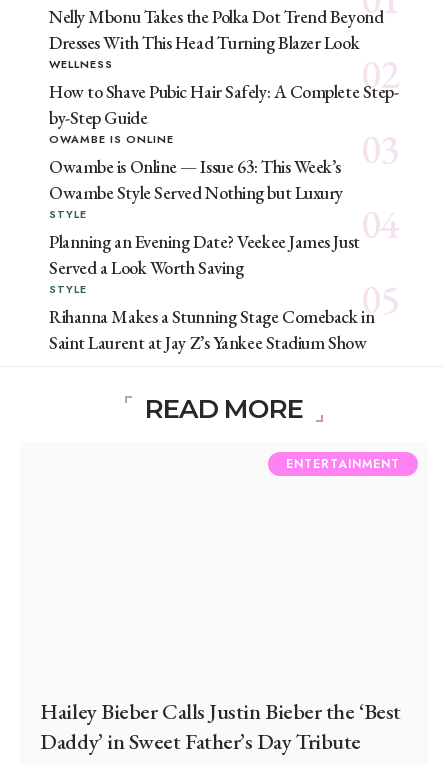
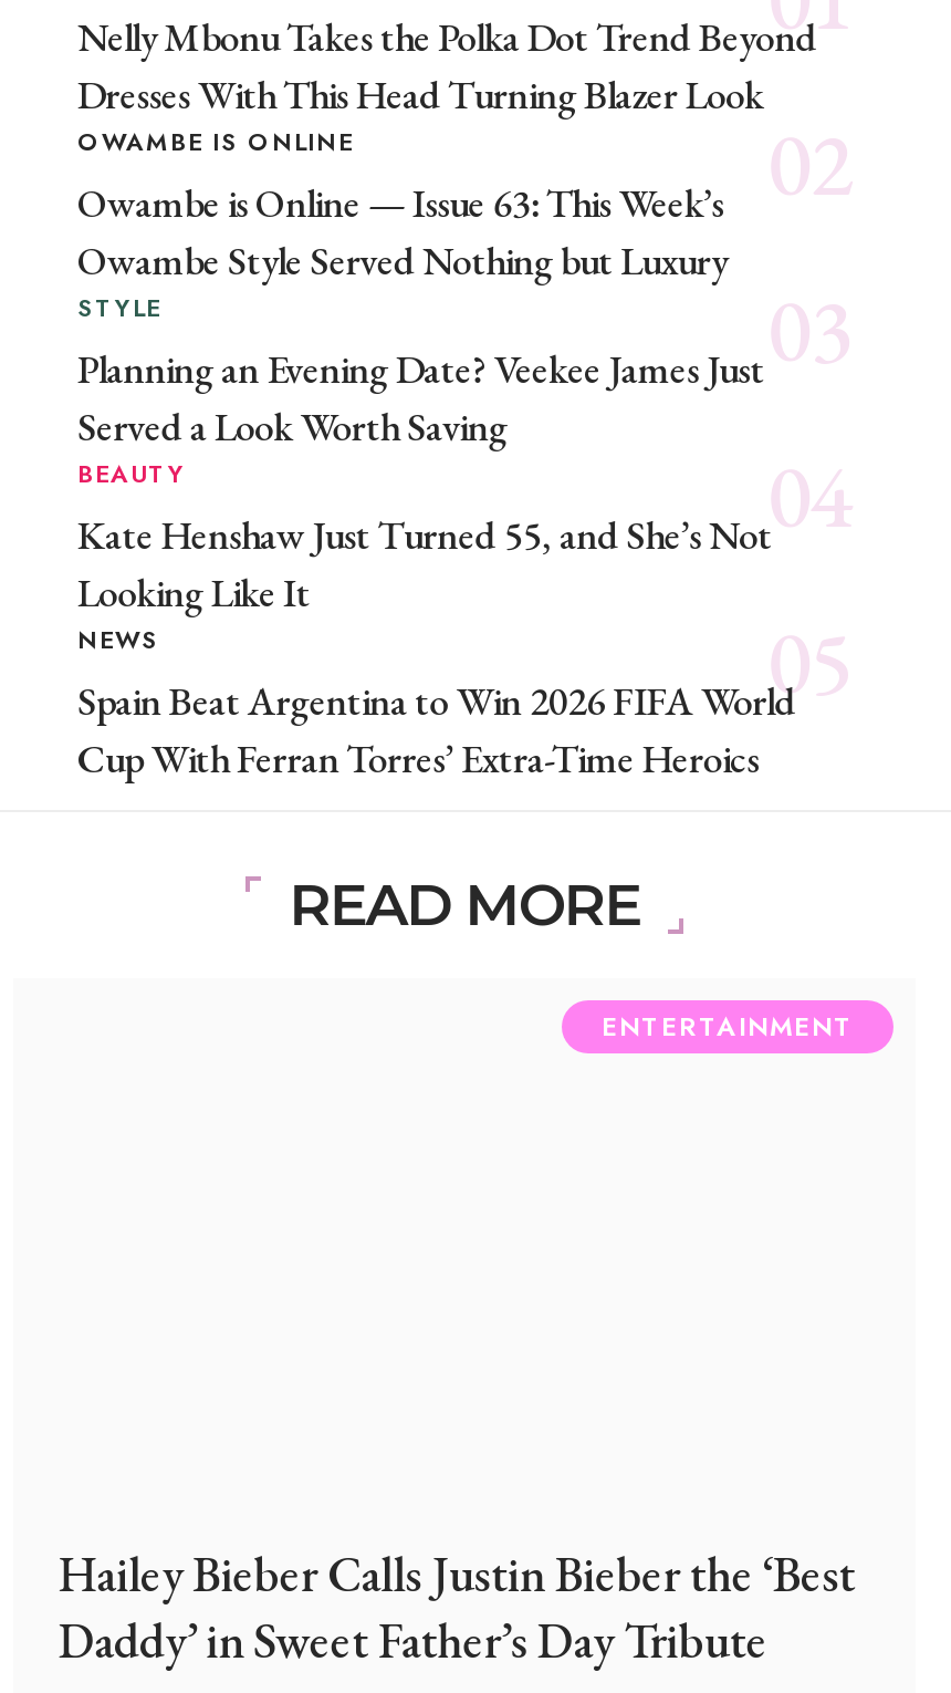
[49,56,398,129] WELLNESS | How to Shave Pubic Hair Safely: A Complete Step- | by-Step Guide -> none
moved [49,131,360,279] -> [77,125,765,452]: OWAMBE IS ONLINE | Owambe is Online — Issue 63: This Week’s | Owambe Style Served Nothing but Luxury | STYLE | Planning an Evening Date? Veekee James Just | Served a Look Worth Saving
[49,281,374,354] STYLE | Rihanna Makes a Stunning Stage Comeback in | Saint Laurent at Jay Z’s Yankee Stadium Show -> [77,457,796,784] BEAUTY | Kate Henshaw Just Turned 55, and She’s Not | Looking Like It | NEWS | Spain Beat Argentina to Win 2026 FIFA World | Cup With Ferran Torres’ Extra-Time Heroics

